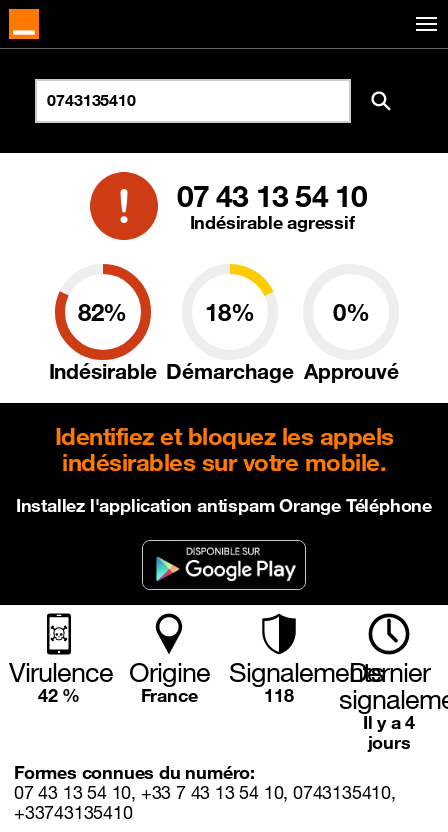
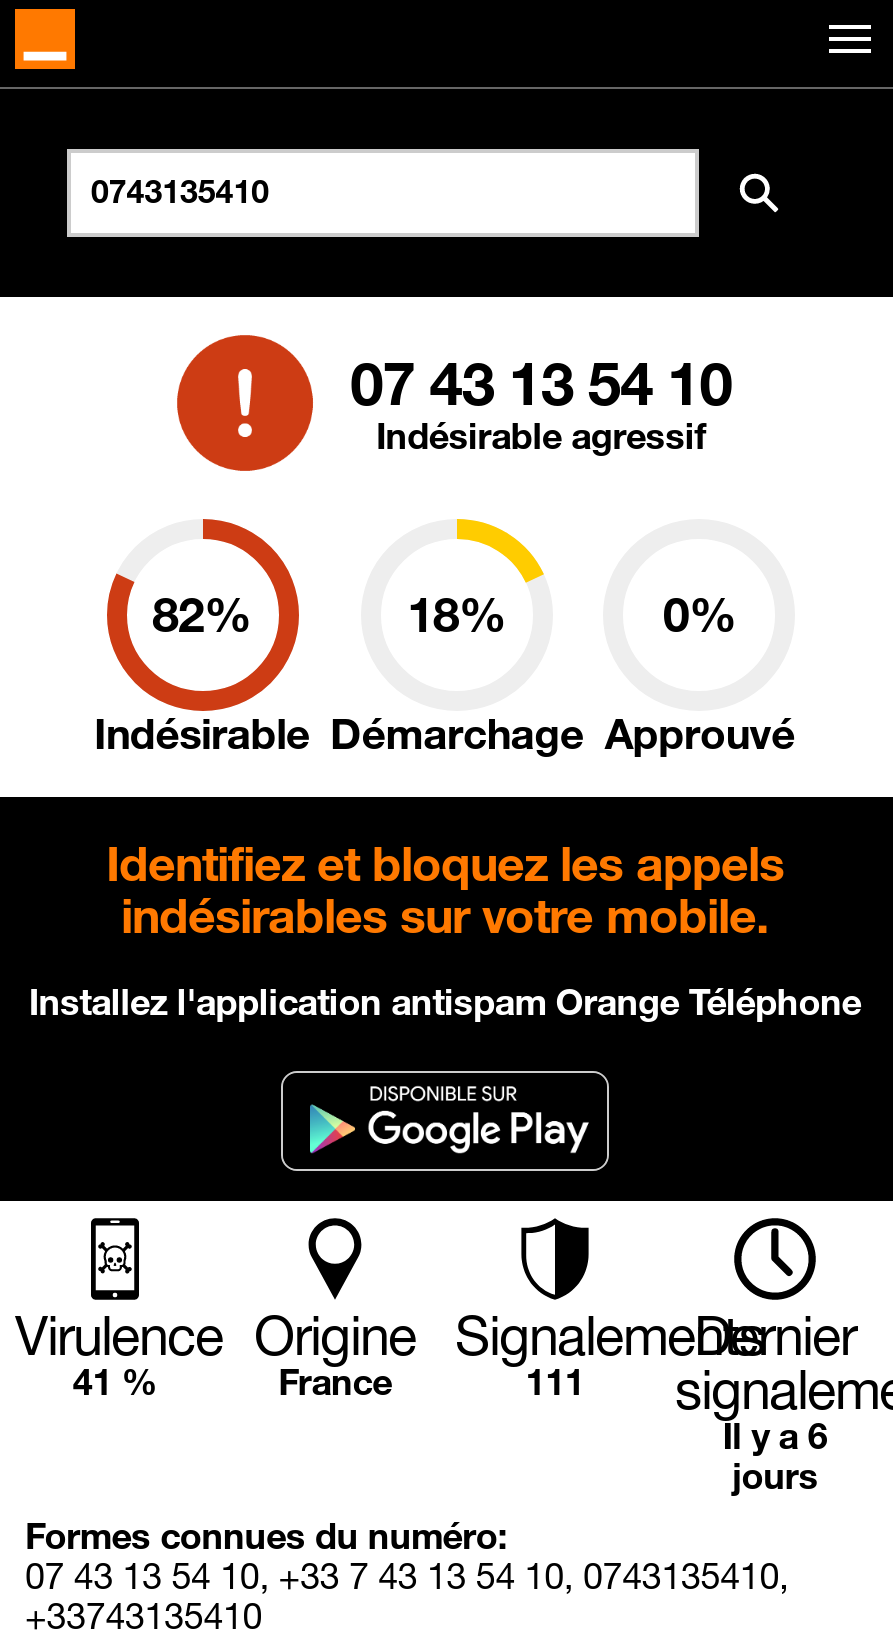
[38,684,80,706] 42 % -> [73,1359,157,1403] 41 %
[264,684,294,706] 118 -> [526,1359,584,1403] 111
[363,711,415,733] Il y a 4 -> [723,1413,827,1457] Il y a 6

